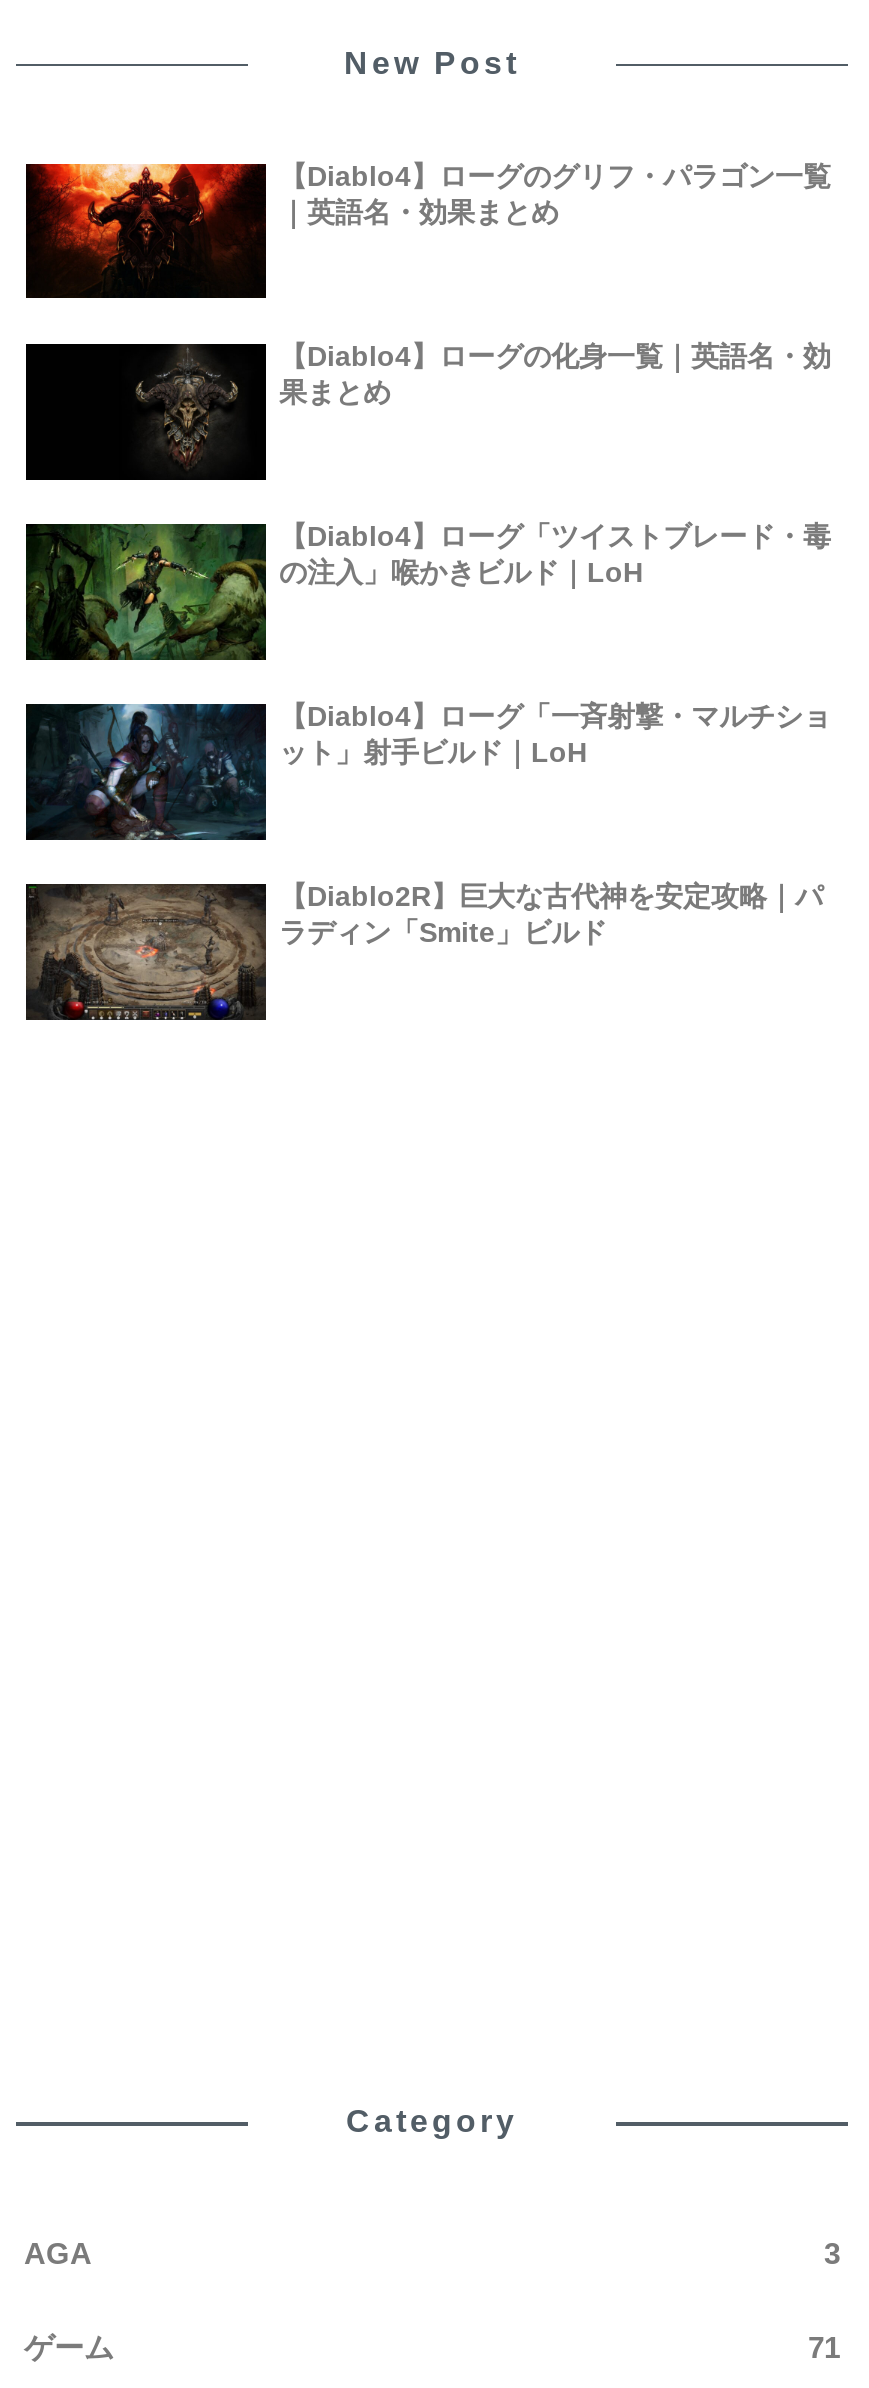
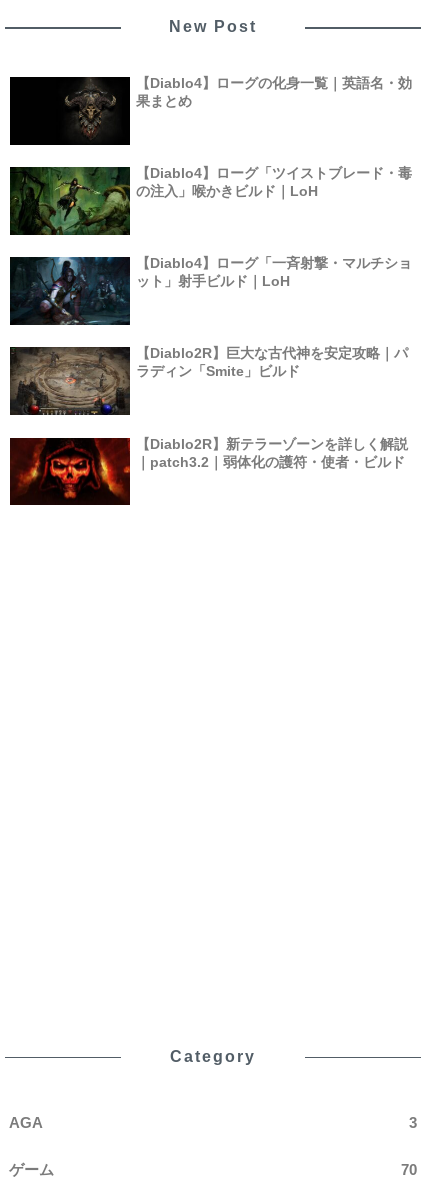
[28,160,831,284] [image] | 【Diablo4】ローグのグリフ・パラゴン一覧 | ｜英語名・効果まとめ -> none
moved [134,340,831,949] -> [64,75,412,379]: [image] | 【Diablo4】ローグの化身一覧｜英語名・効 | 果まとめ | ... | 【Diablo2R】巨大な古代神を安定攻略｜パ | ラディン「Smite」ビルド
moved [24,882,272,1024] -> [9,346,133,417]: [image]
none -> [10,435,408,504] [image] | 【Diablo2R】新テラーゾーンを詳しく解説 | ｜patch3.2｜弱体化の護符・使者・ビルド
[808,2331,840,2365] 71 -> [401,1161,417,1178] 70

